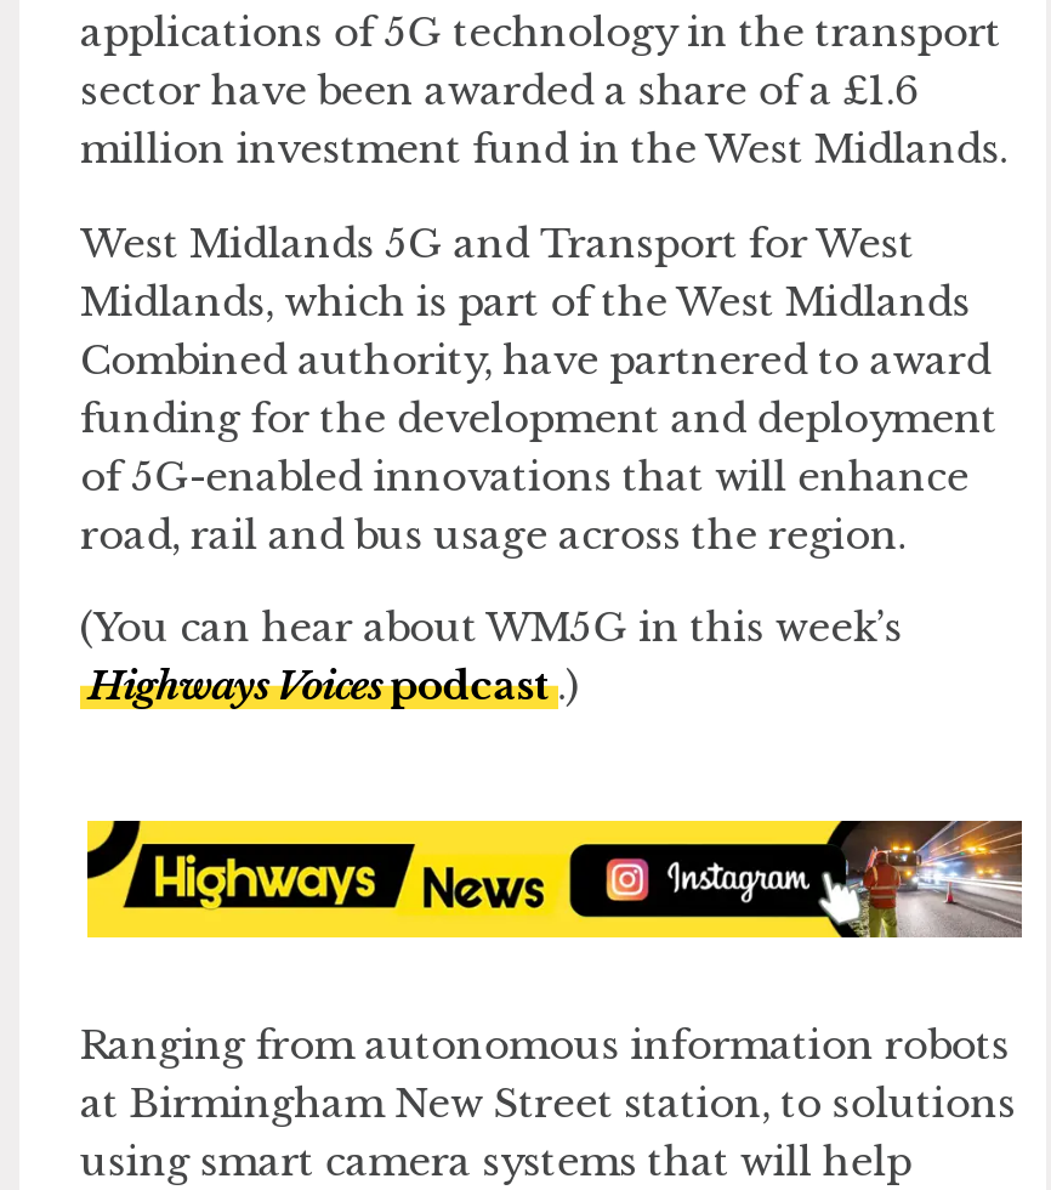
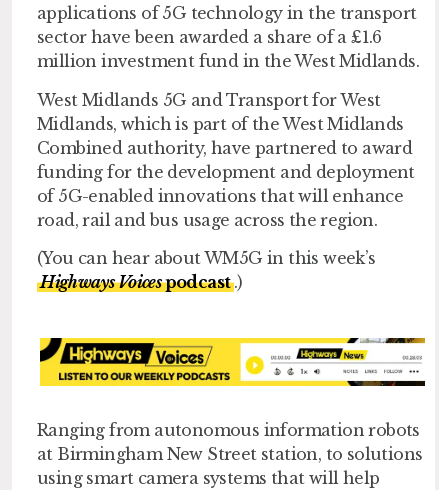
[121,818,1024,937] [image] -> [55,337,426,387] [image]

